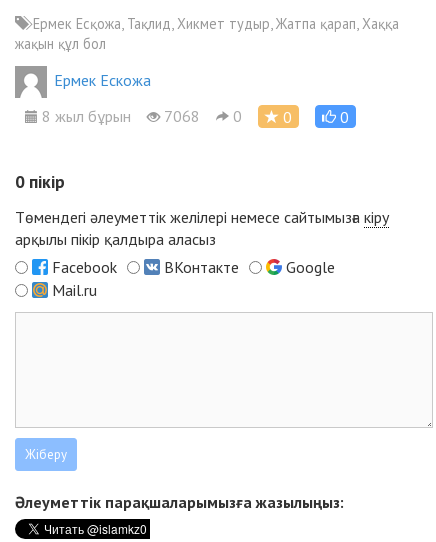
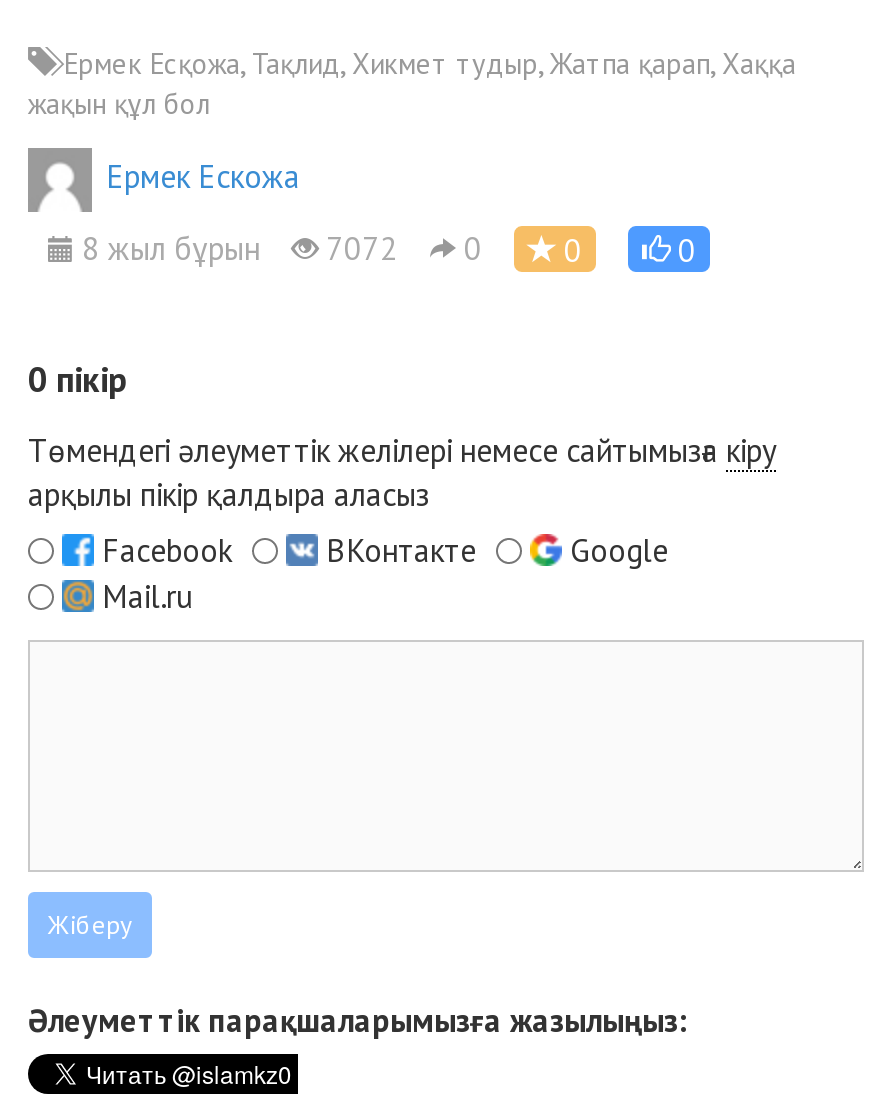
[38,106,242,126] 8 жыл бұрын 7068 0 -> [74,229,482,269] 8 жыл бұрын 7072 0

